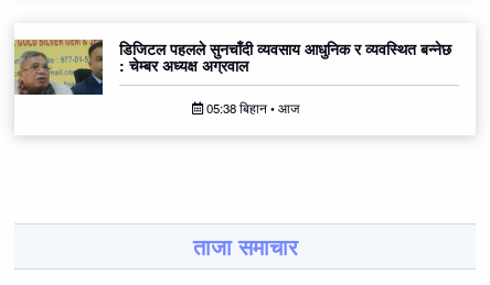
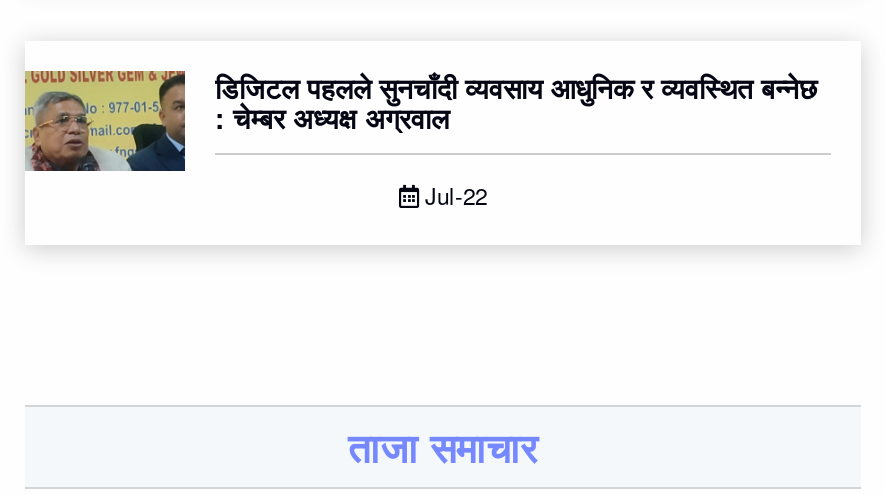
[203,99,299,117] 05:38 बिहान • आज -> [419,179,487,211] Jul-22

